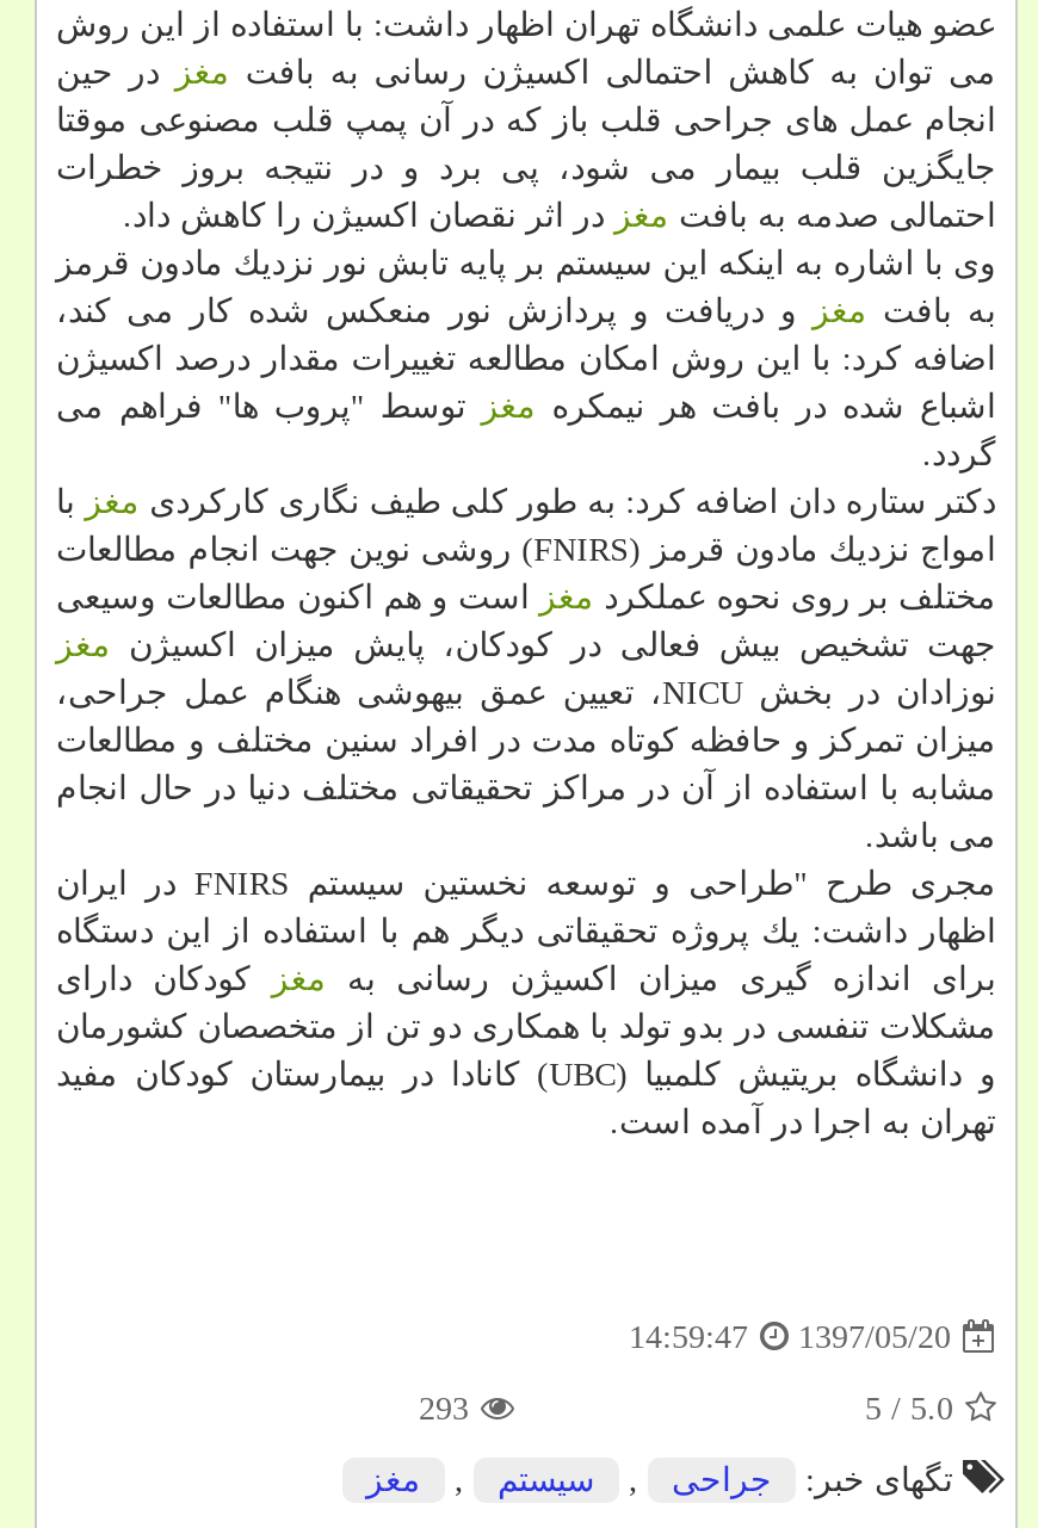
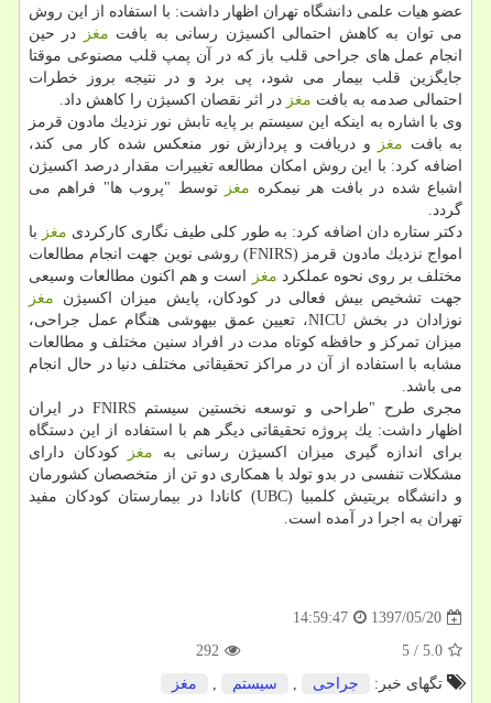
[419,1392,469,1427] 293 -> [196,643,219,659] 292

